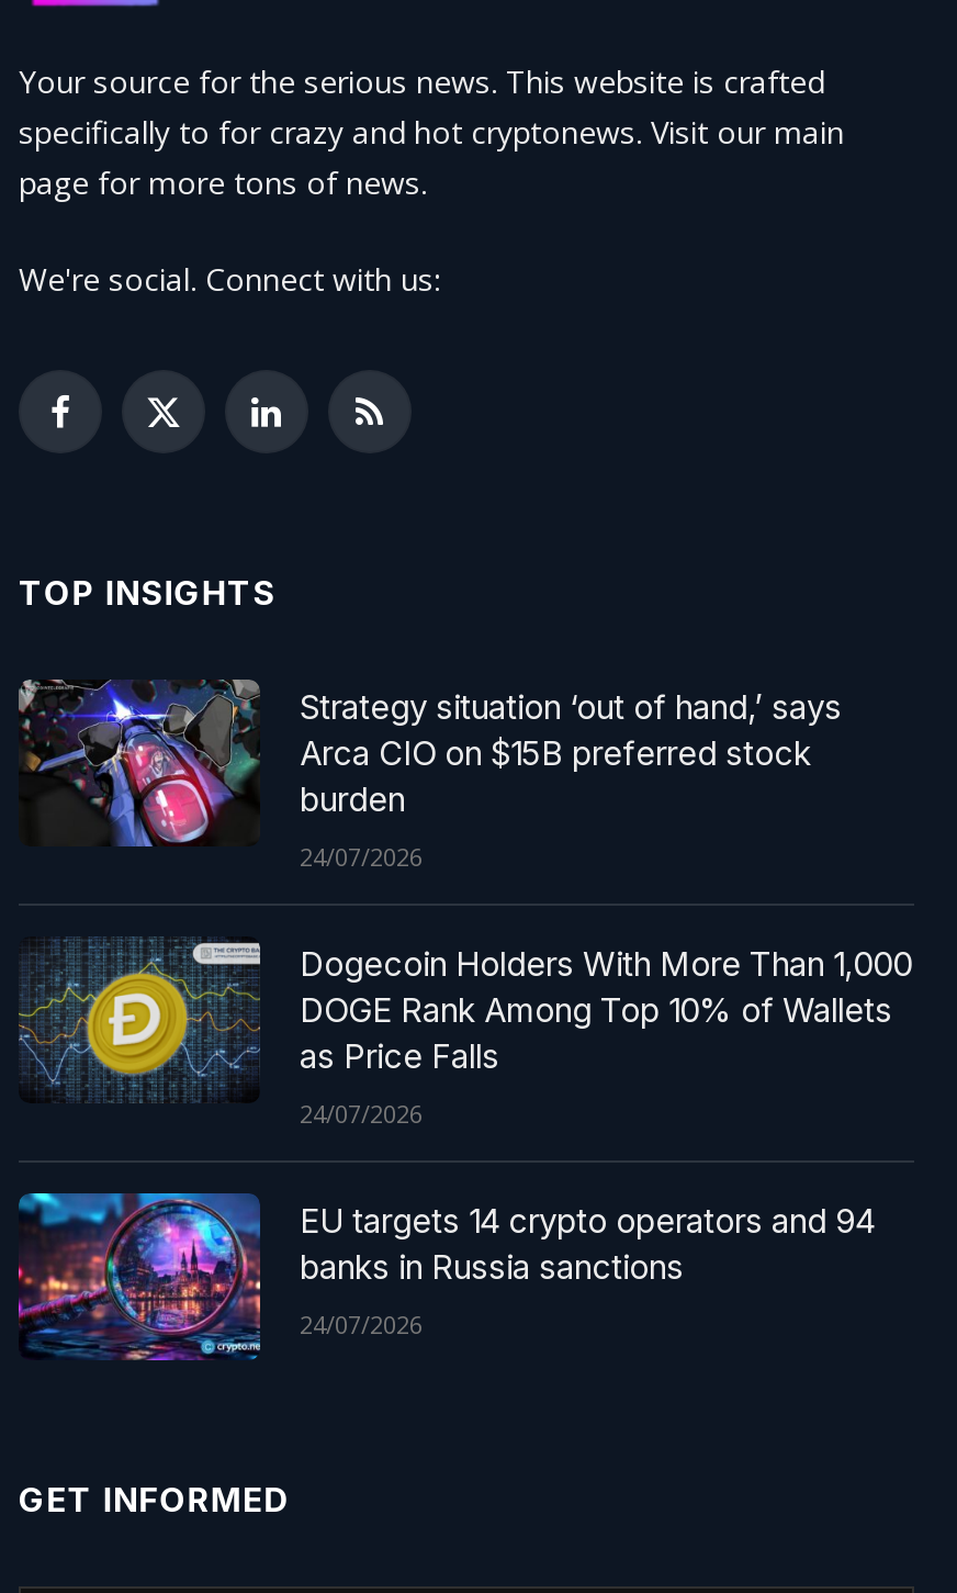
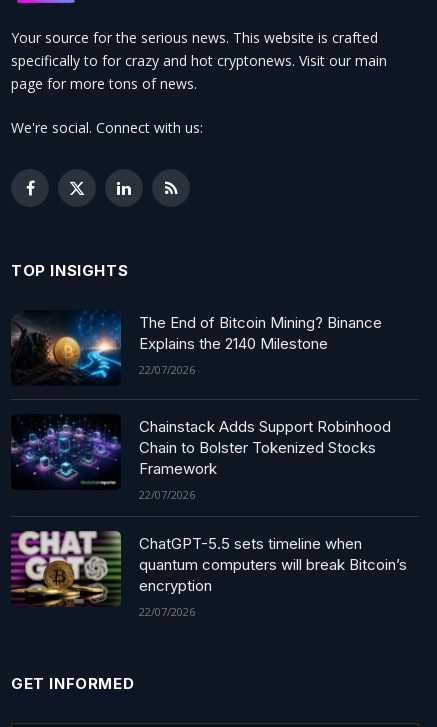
[16,677,842,849] [image] | Strategy situation ‘out of hand,’ says | Arca CIO on $15B preferred stock | burden -> [10,310,382,386] [image] | The End of Bitcoin Mining? Binance | Explains the 2140 Milestone
[300,840,423,873] 24/07/2026 -> [139,362,195,377] 22/07/2026
[16,910,912,1103] [image] | Dogecoin Holders With More Than 1,000 | DOGE Rank Among Top 10% of Wallets | as Price Falls -> [11,414,391,501] [image] | Chainstack Adds Support Robinhood | Chain to Bolster Tokenized Stocks | Framework
[300,1097,423,1130] 24/07/2026 -> [139,487,195,502] 22/07/2026
[16,1165,875,1362] [image] | EU targets 14 crypto operators and 94 | banks in Russia sanctions -> [10,530,407,620] [image] | ChatGPT-5.5 sets timeline when | quantum computers will break Bitcoin’s | encryption
[300,1308,423,1340] 24/07/2026 -> [139,604,195,619] 22/07/2026

